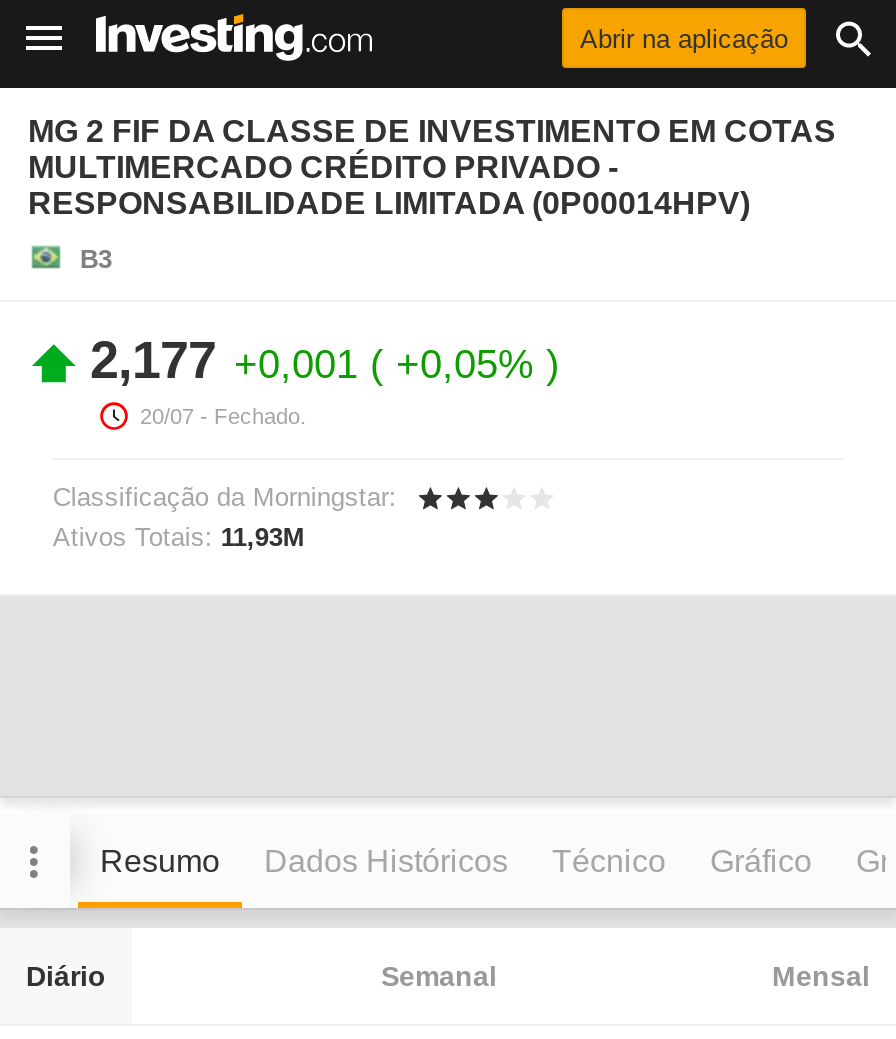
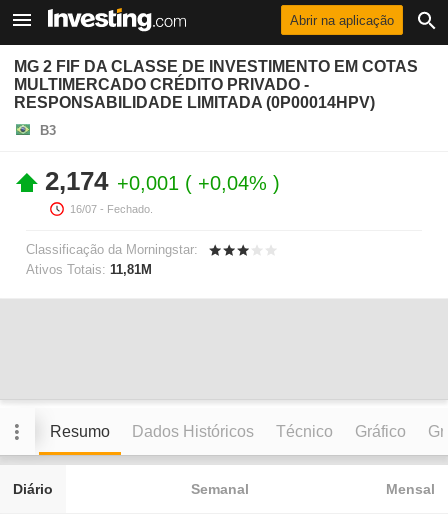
[90,330,546,390] 2,177 +0,001 +0,05% -> [45,166,273,196] 2,174 +0,001 +0,04%
[140,404,306,428] 20/07 - Fechado. -> [70,203,153,215] 16/07 - Fechado.
[53,522,305,552] Ativos Totais: 11,93M -> [26,262,152,277] Ativos Totais: 11,81M

